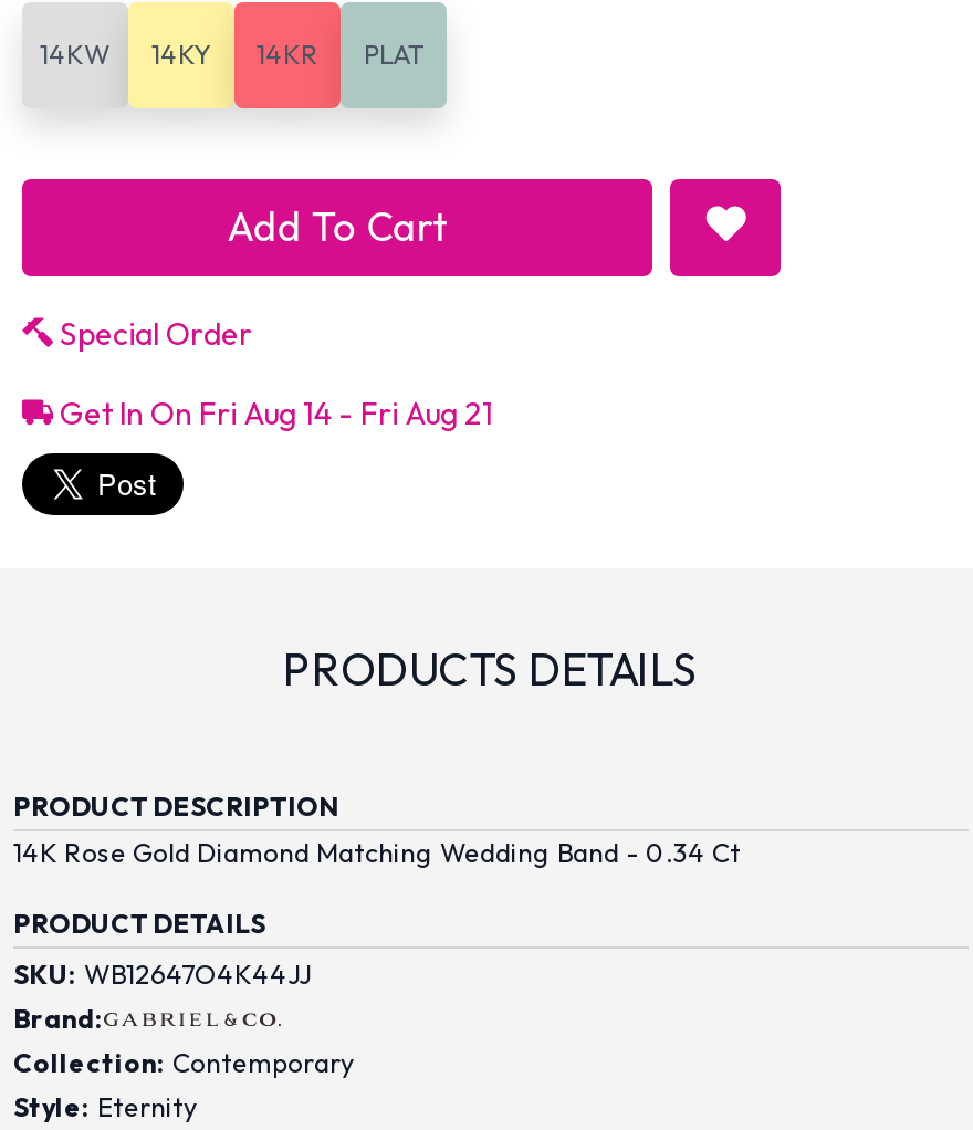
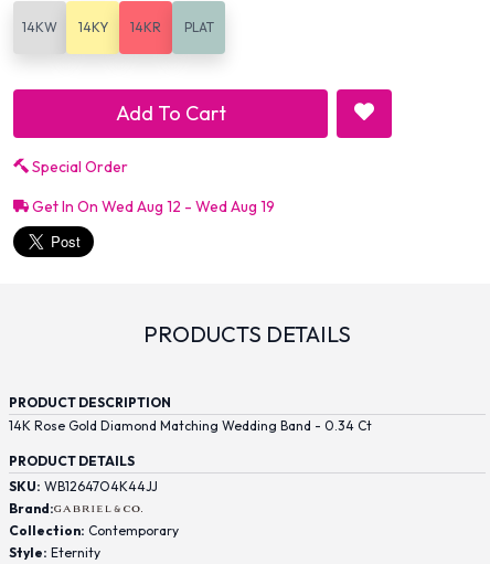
[53,395,493,434] Get In On Fri Aug 14 - Fri Aug 21 -> [29,197,275,217] Get In On Wed Aug 12 - Wed Aug 19

